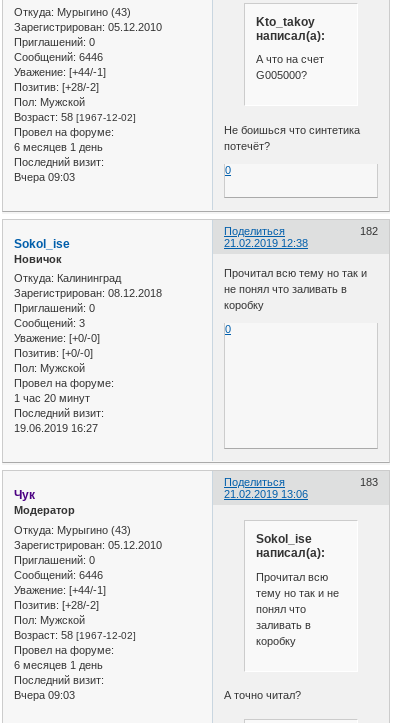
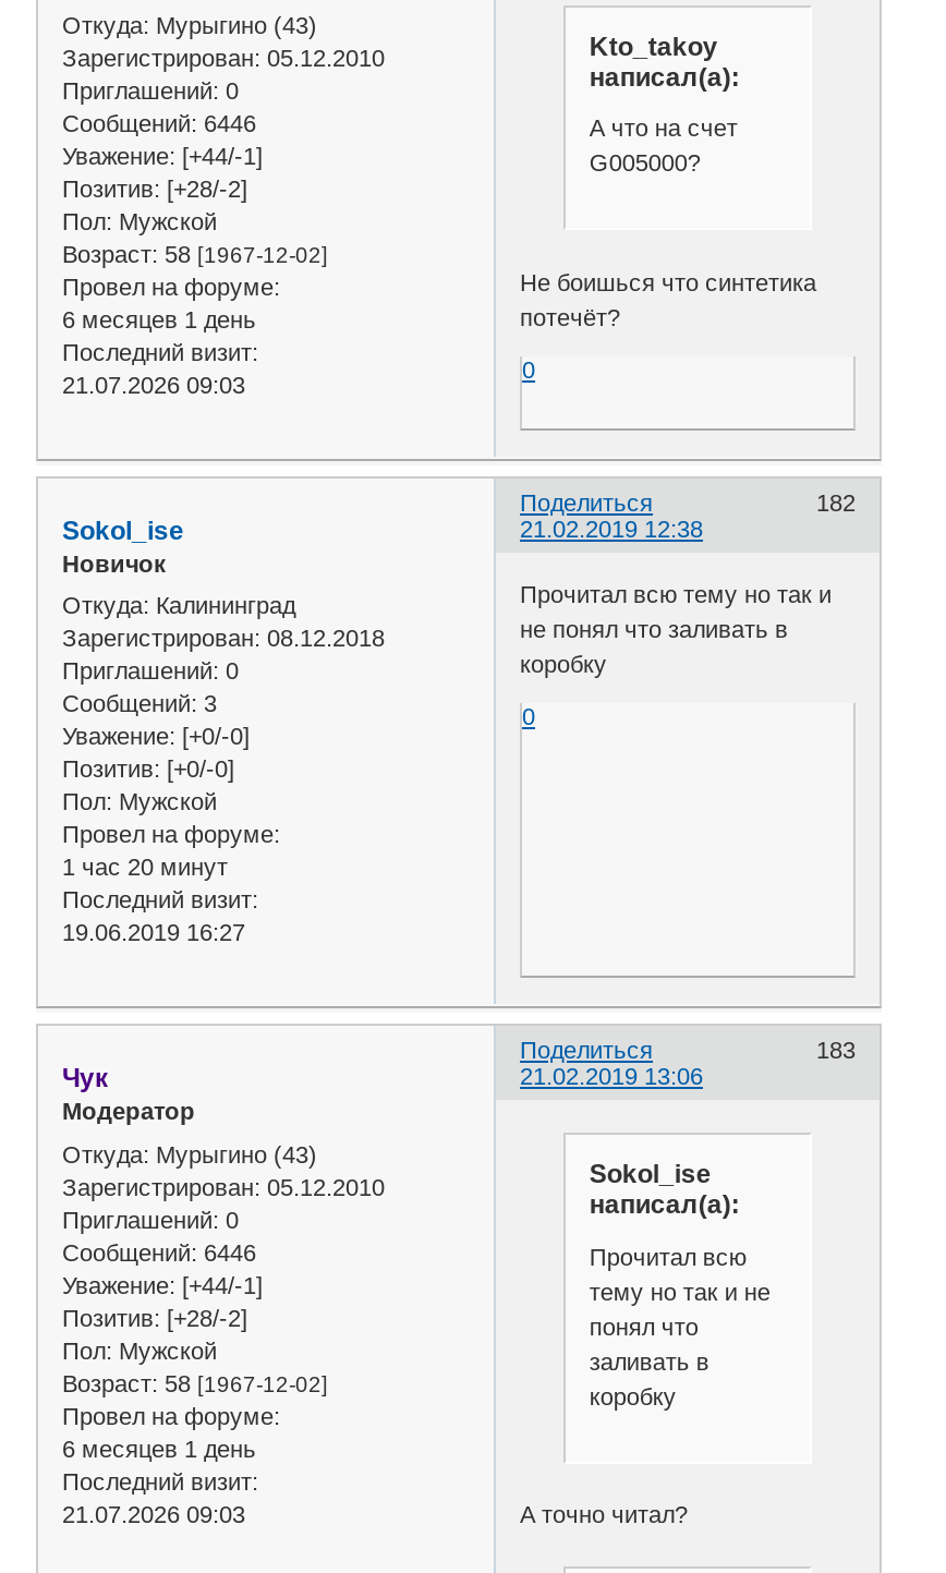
[14,171,75,183] Вчера 09:03 -> [62,372,245,398] 21.07.2026 09:03
[14,689,75,701] Вчера 09:03 -> [62,1501,245,1527] 21.07.2026 09:03

